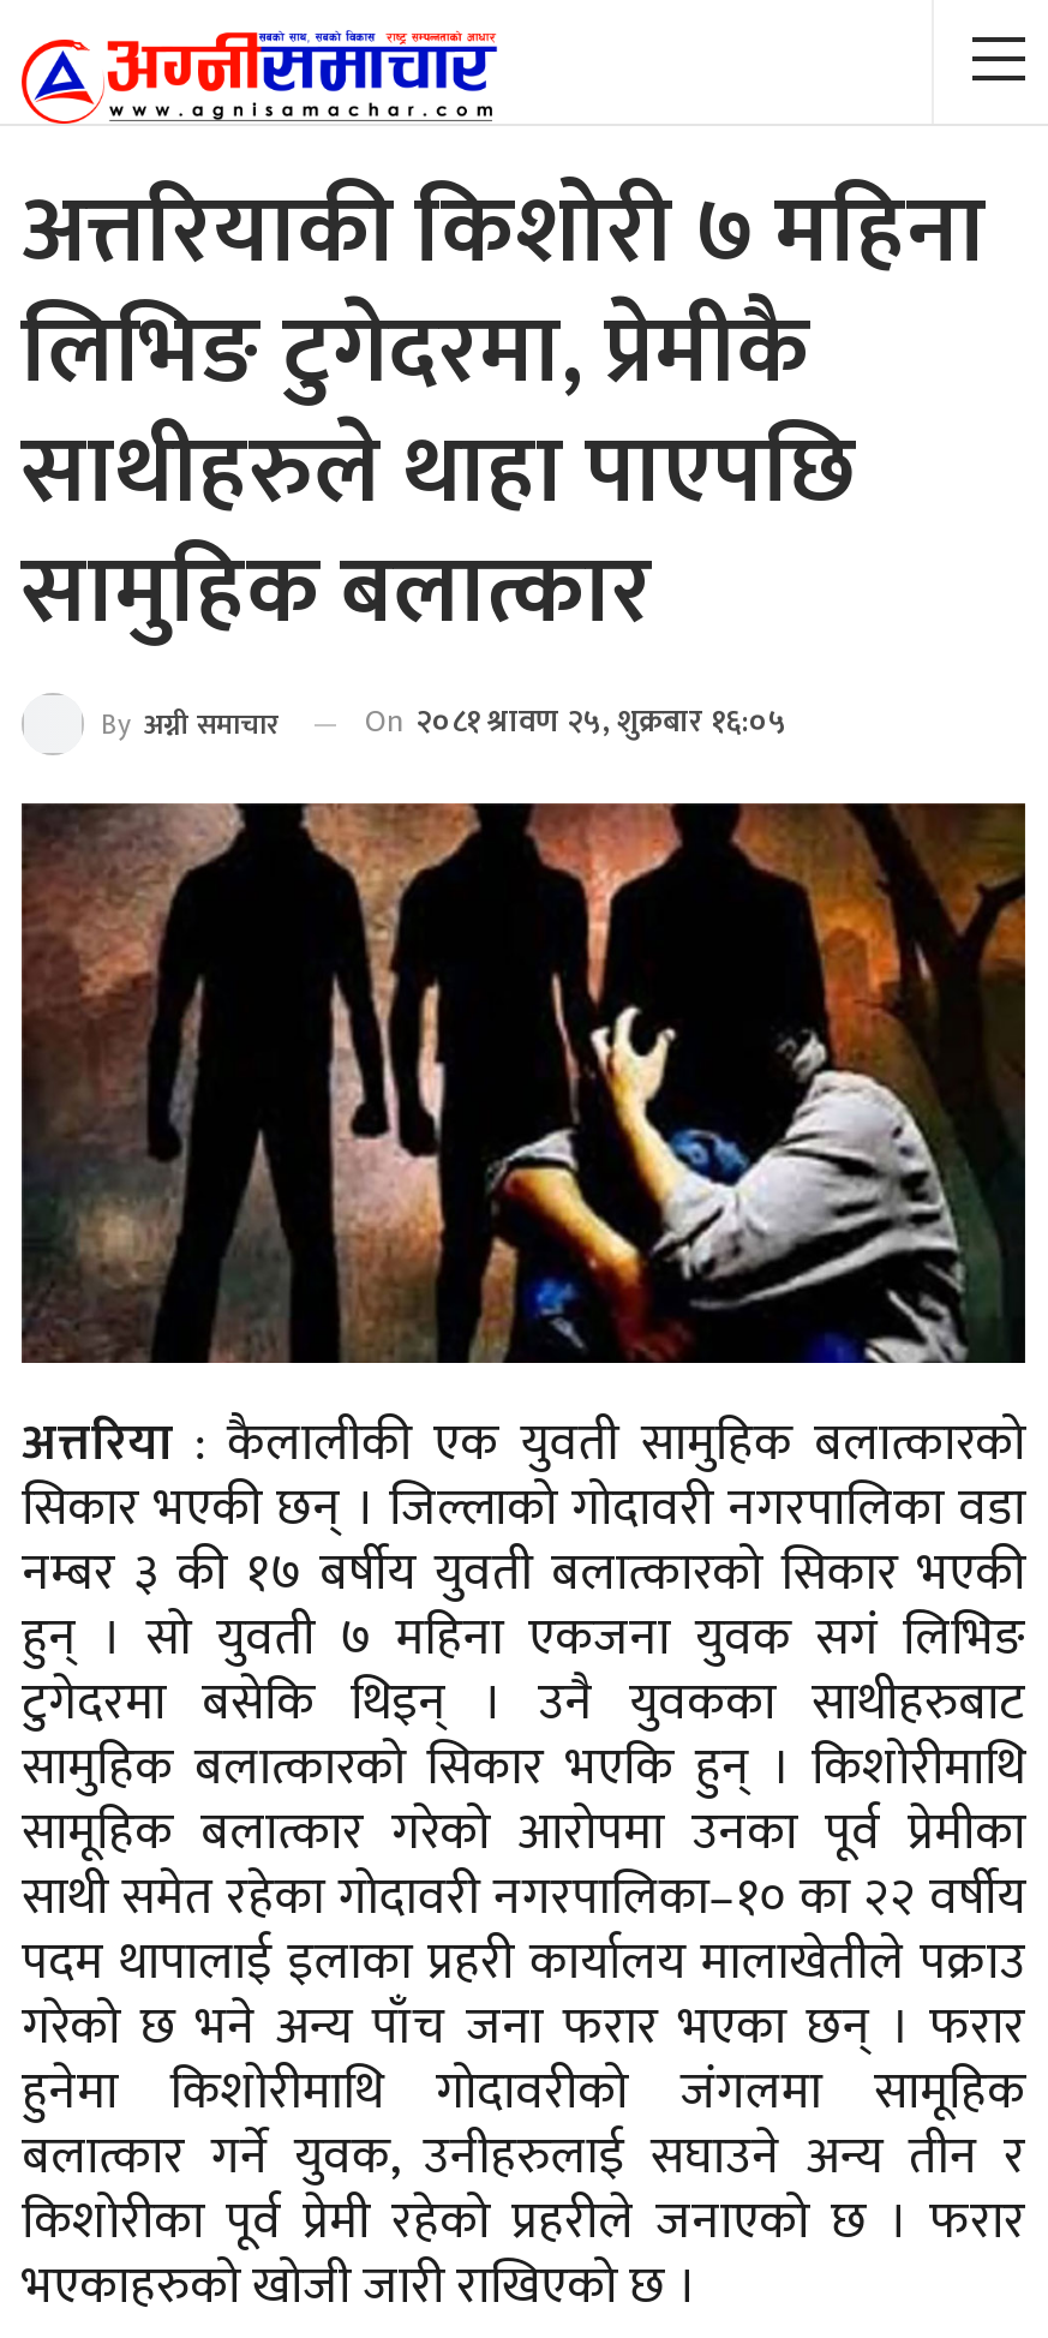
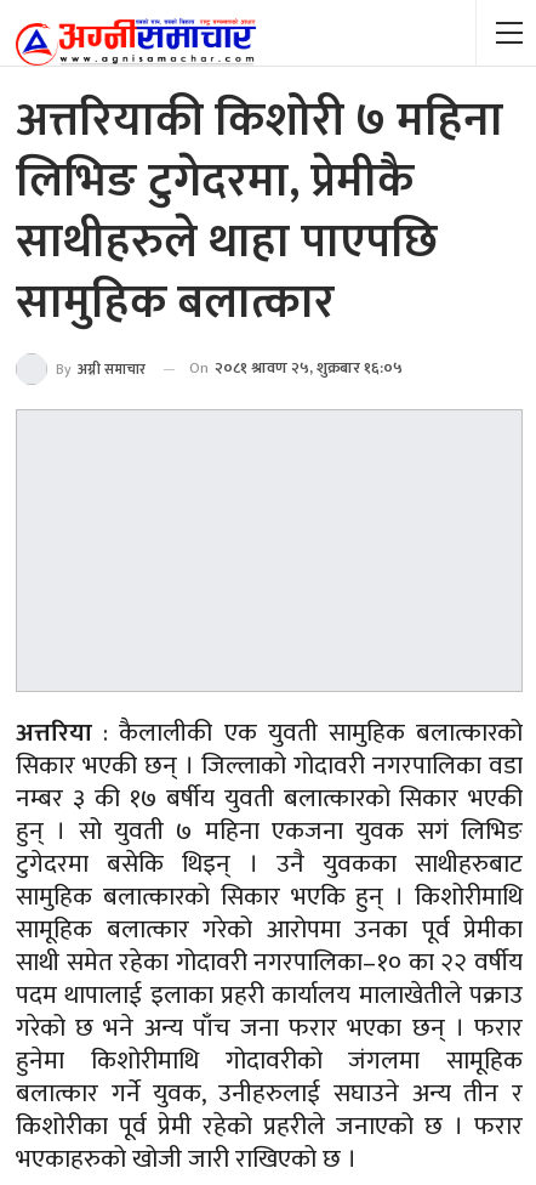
[19,801,1028,1365] [image] -> none

